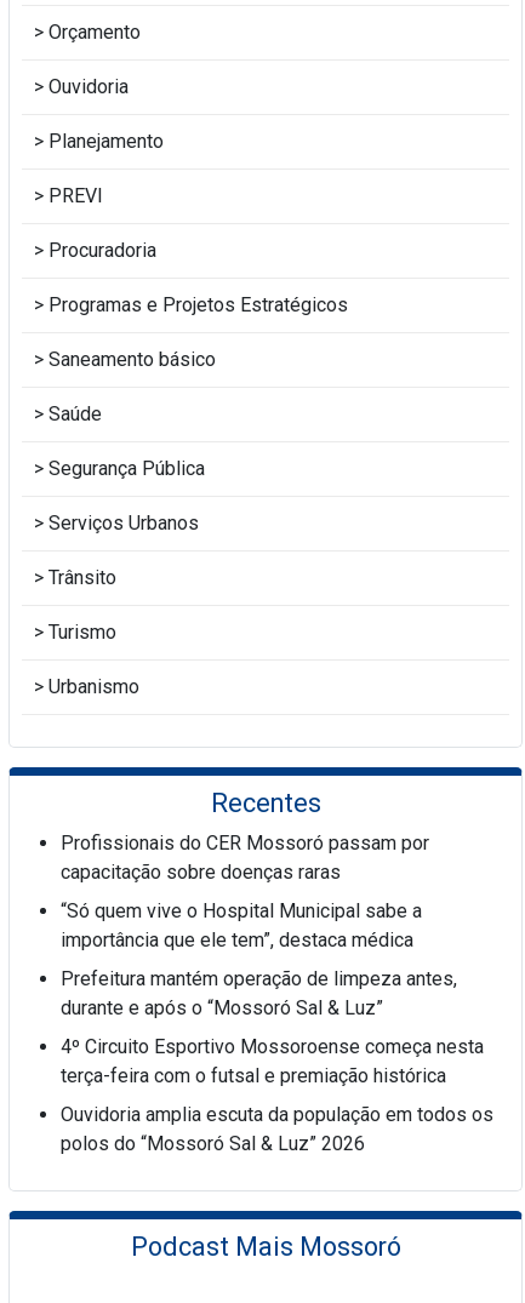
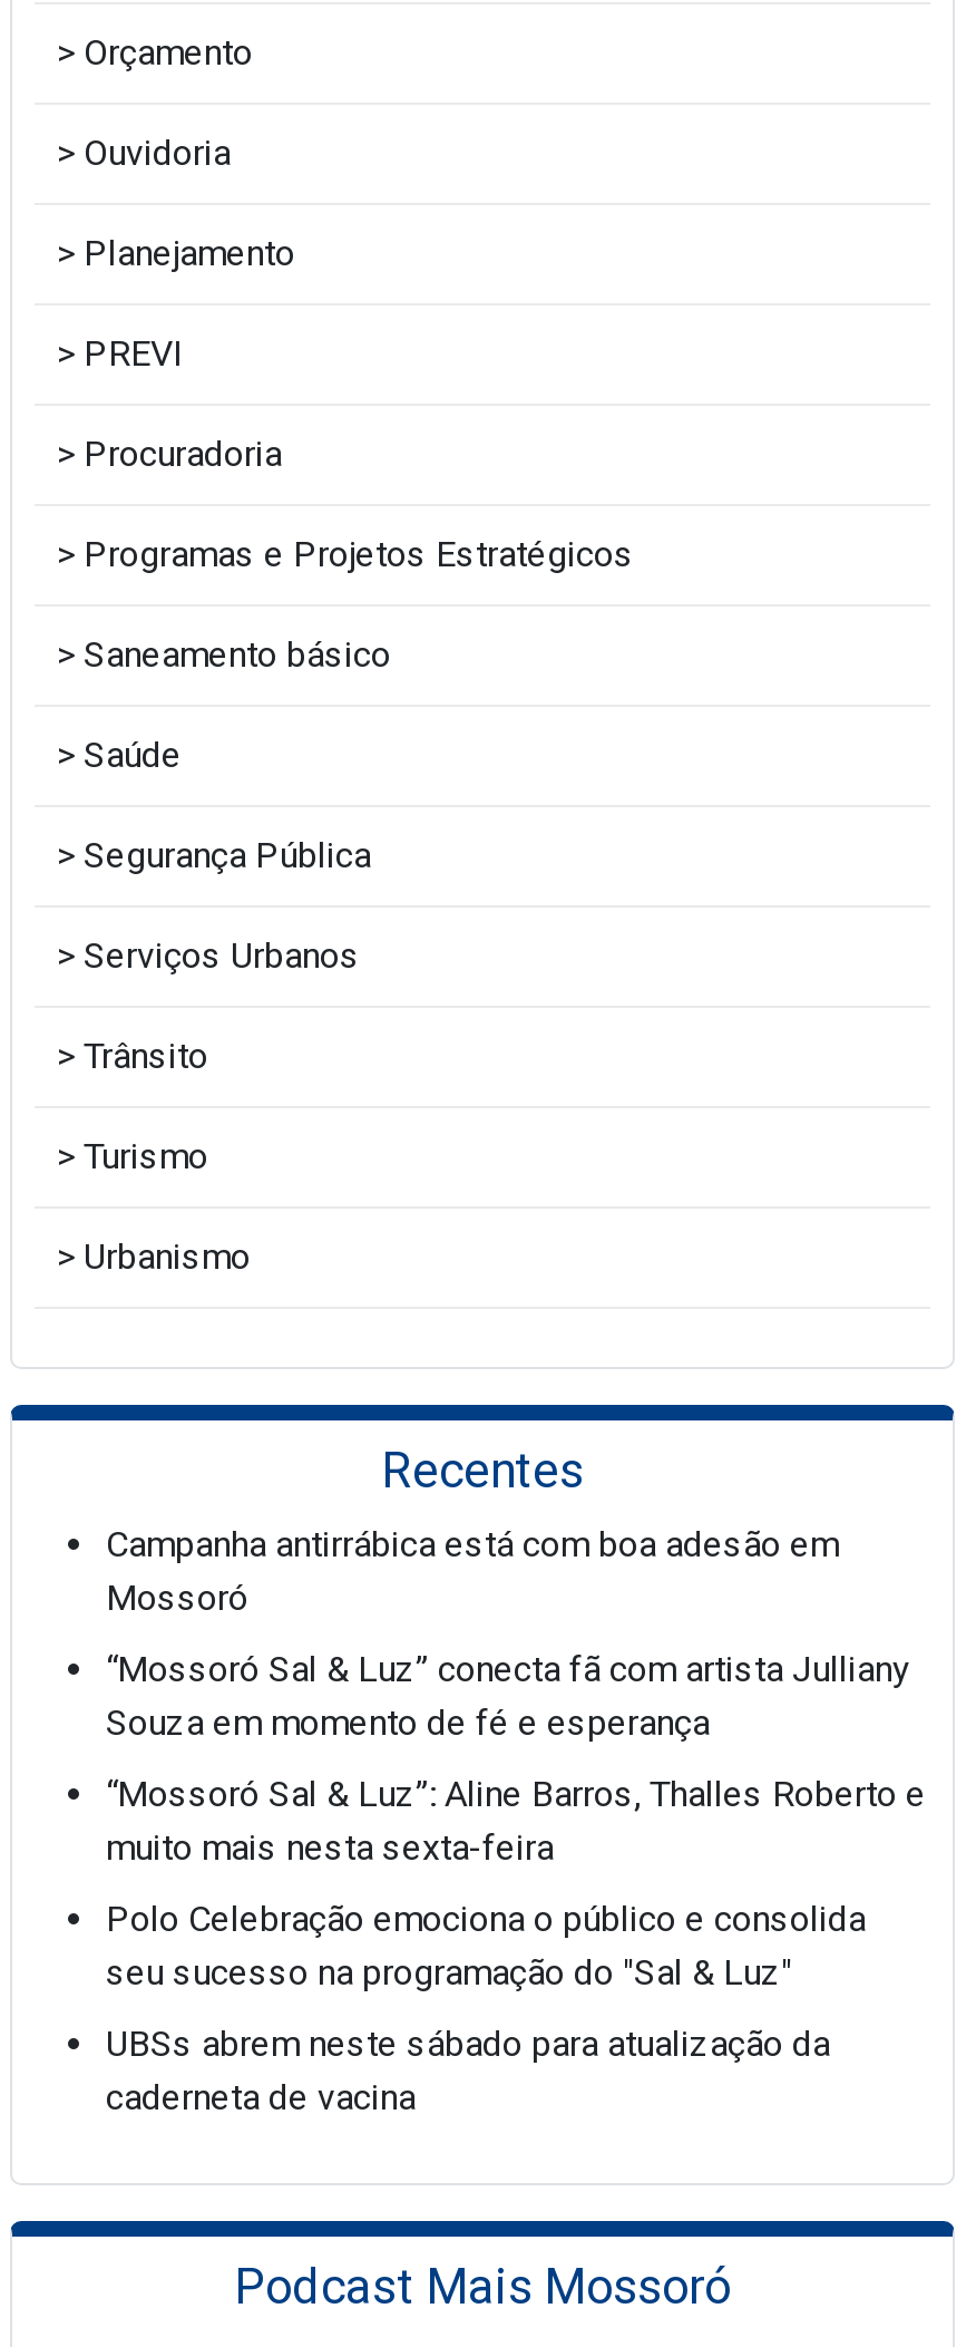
[61,832,429,884] Profissionais do CER Mossoró passam por | capacitação sobre doenças raras -> [106,1523,839,1619] Campanha antirrábica está com boa adesão em | Mossoró
[61,899,422,952] “Só quem vive o Hospital Municipal sabe a | importância que ele tem”, destaca médica -> [106,1648,910,1744] “Mossoró Sal & Luz” conecta fã com artista Julliany | Souza em momento de fé e esperança
[61,967,457,1019] Prefeitura mantém operação de limpeza antes, | durante e após o “Mossoró Sal & Luz” -> [106,1773,926,1869] “Mossoró Sal & Luz”: Aline Barros, Thalles Roberto e | muito mais nesta sexta-feira
[61,1035,484,1087] 4º Circuito Esportivo Mossoroense começa nesta | terça-feira com o futsal e premiação histórica -> [106,1898,866,1994] Polo Celebração emociona o público e consolida | seu sucesso na programação do "Sal & Luz"
[61,1103,493,1155] Ouvidoria amplia escuta da população em todos os | polos do “Mossoró Sal & Luz” 2026 -> [106,2023,830,2119] UBSs abrem neste sábado para atualização da | caderneta de vacina

